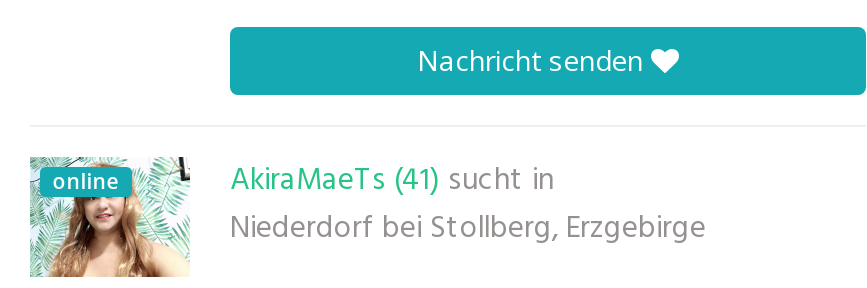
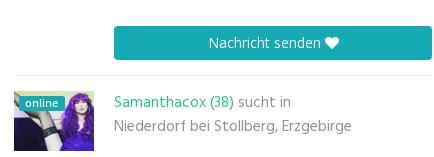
[30,156,554,279] [image] | AkiraMaeTs (41) sucht in -> [13,90,291,152] [image] | Samanthacox (38) sucht in

